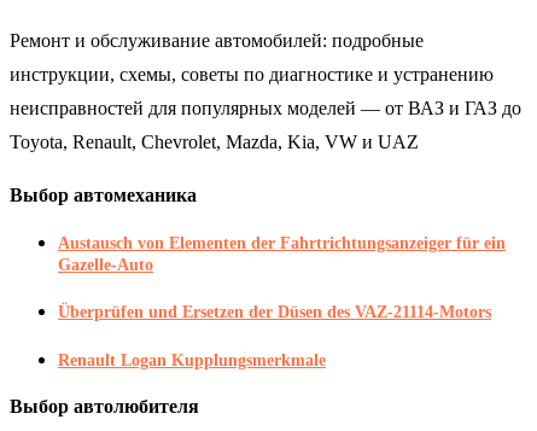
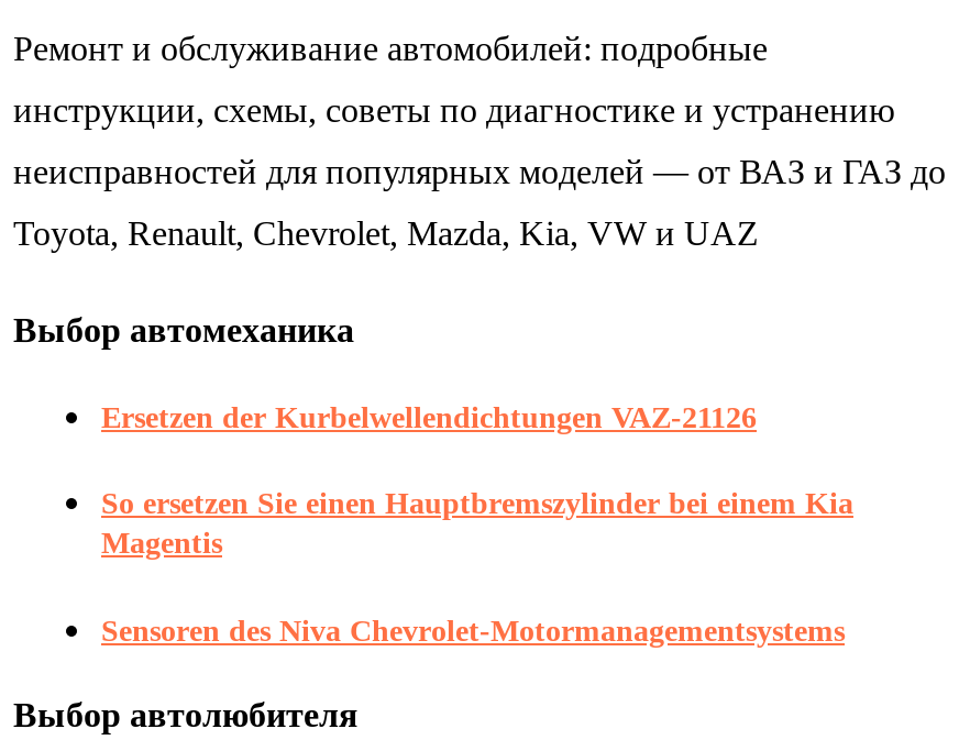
[58,234,506,274] Austausch von Elementen der Fahrtrichtungsanzeiger für ein | Gazelle-Auto -> [101,402,757,435] Ersetzen der Kurbelwellendichtungen VAZ-21126
[58,304,491,322] Überprüfen und Ersetzen der Düsen des VAZ-21114-Motors -> [101,488,853,561] So ersetzen Sie einen Hauptbremszylinder bei einem Kia | Magentis
[58,351,326,369] Renault Logan Kupplungsmerkmale -> [101,614,845,647] Sensoren des Niva Chevrolet-Motormanagementsystems

